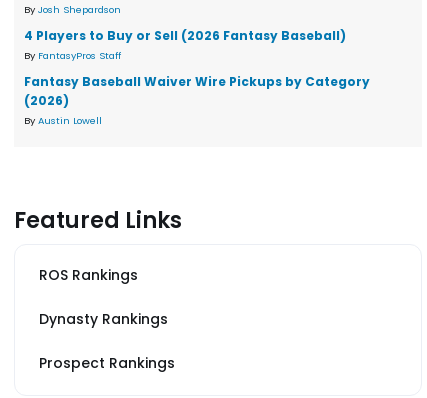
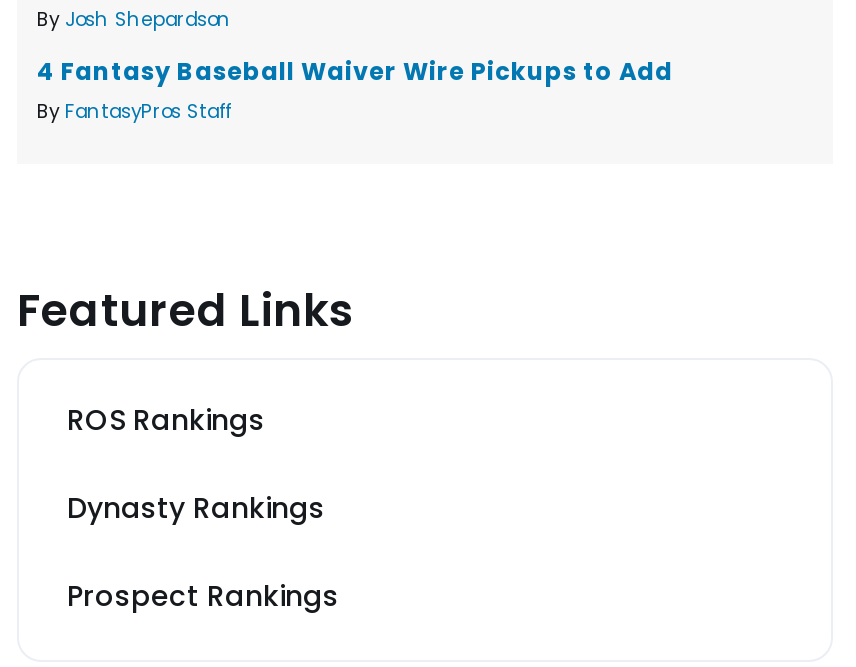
[24,27,346,44] 4 Players to Buy or Sell (2026 Fantasy Baseball) -> [37,55,673,89] 4 Fantasy Baseball Waiver Wire Pickups to Add
[24,73,370,127] Fantasy Baseball Waiver Wire Pickups by Category | (2026) | By Austin Lowell -> none

